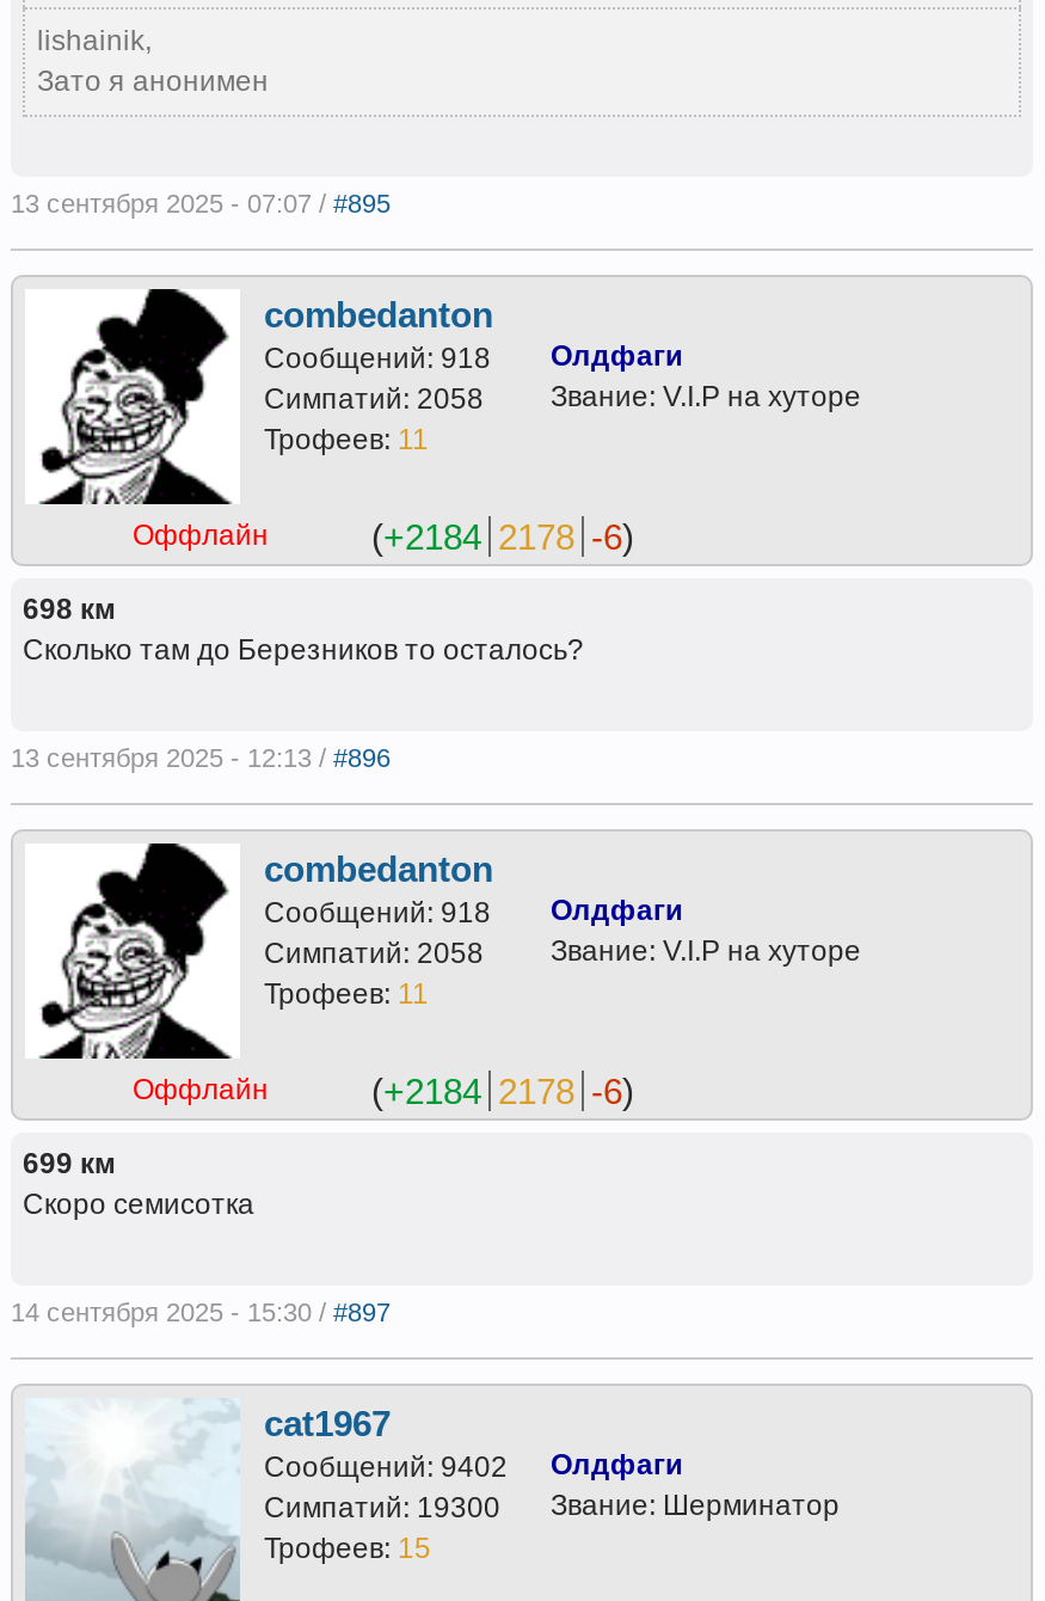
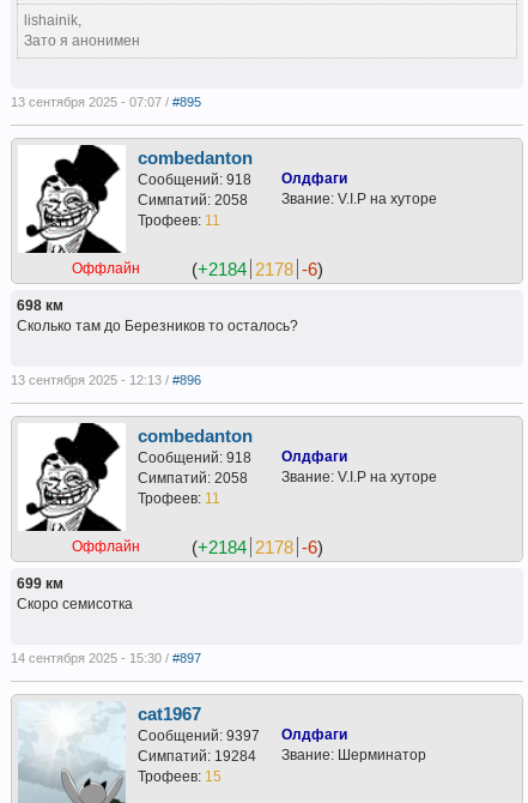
[264,1448,682,1484] Сообщений: 9402 Олдфаги -> [138,726,347,744] Сообщений: 9397 Олдфаги
[264,1489,840,1525] Симпатий: 19300 Звание: Шерминатор -> [138,747,426,765] Симпатий: 19284 Звание: Шерминатор

